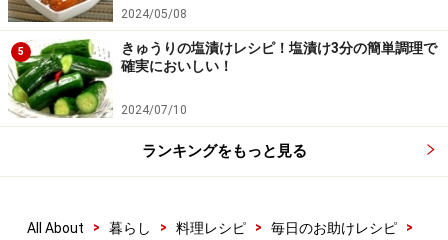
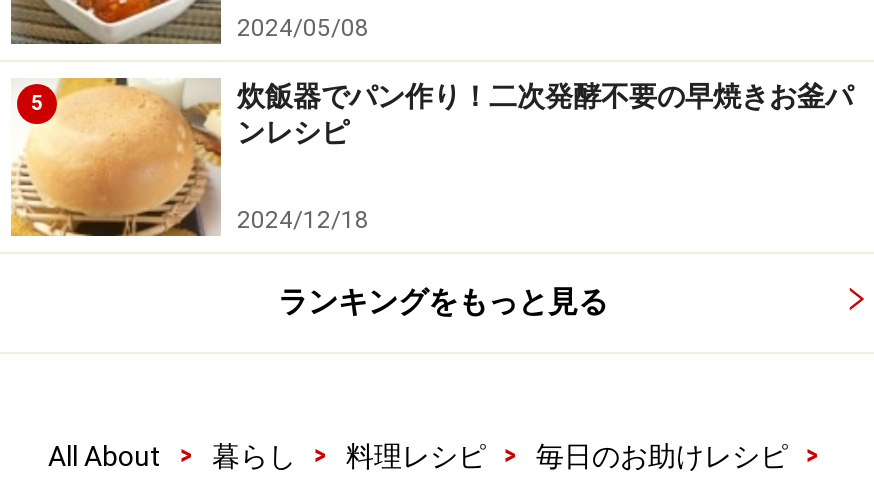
[8,38,437,118] [image] | きゅうりの塩漬けレシピ！塩漬け3分の簡単調理で | 確実においしい！ -> [9,76,853,238] [image] | 炊飯器でパン作り！二次発酵不要の早焼きお釜パ | ンレシピ
[121,103,187,117] 2024/07/10 -> [237,206,369,234] 2024/12/18

